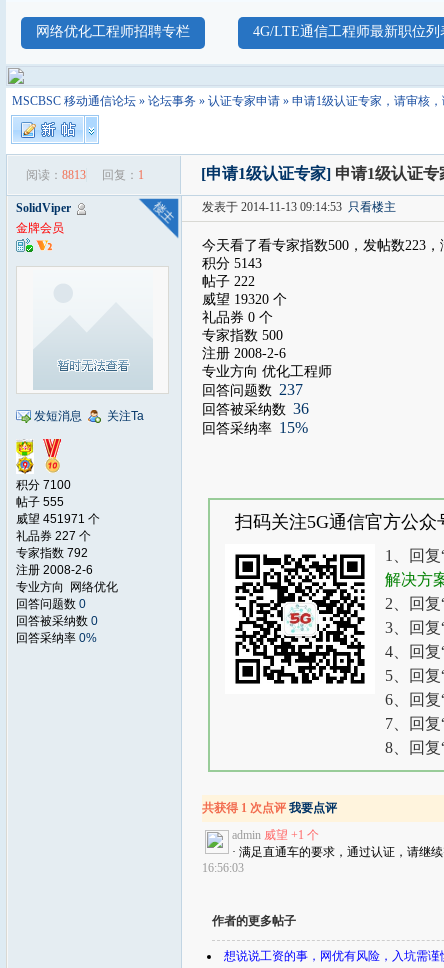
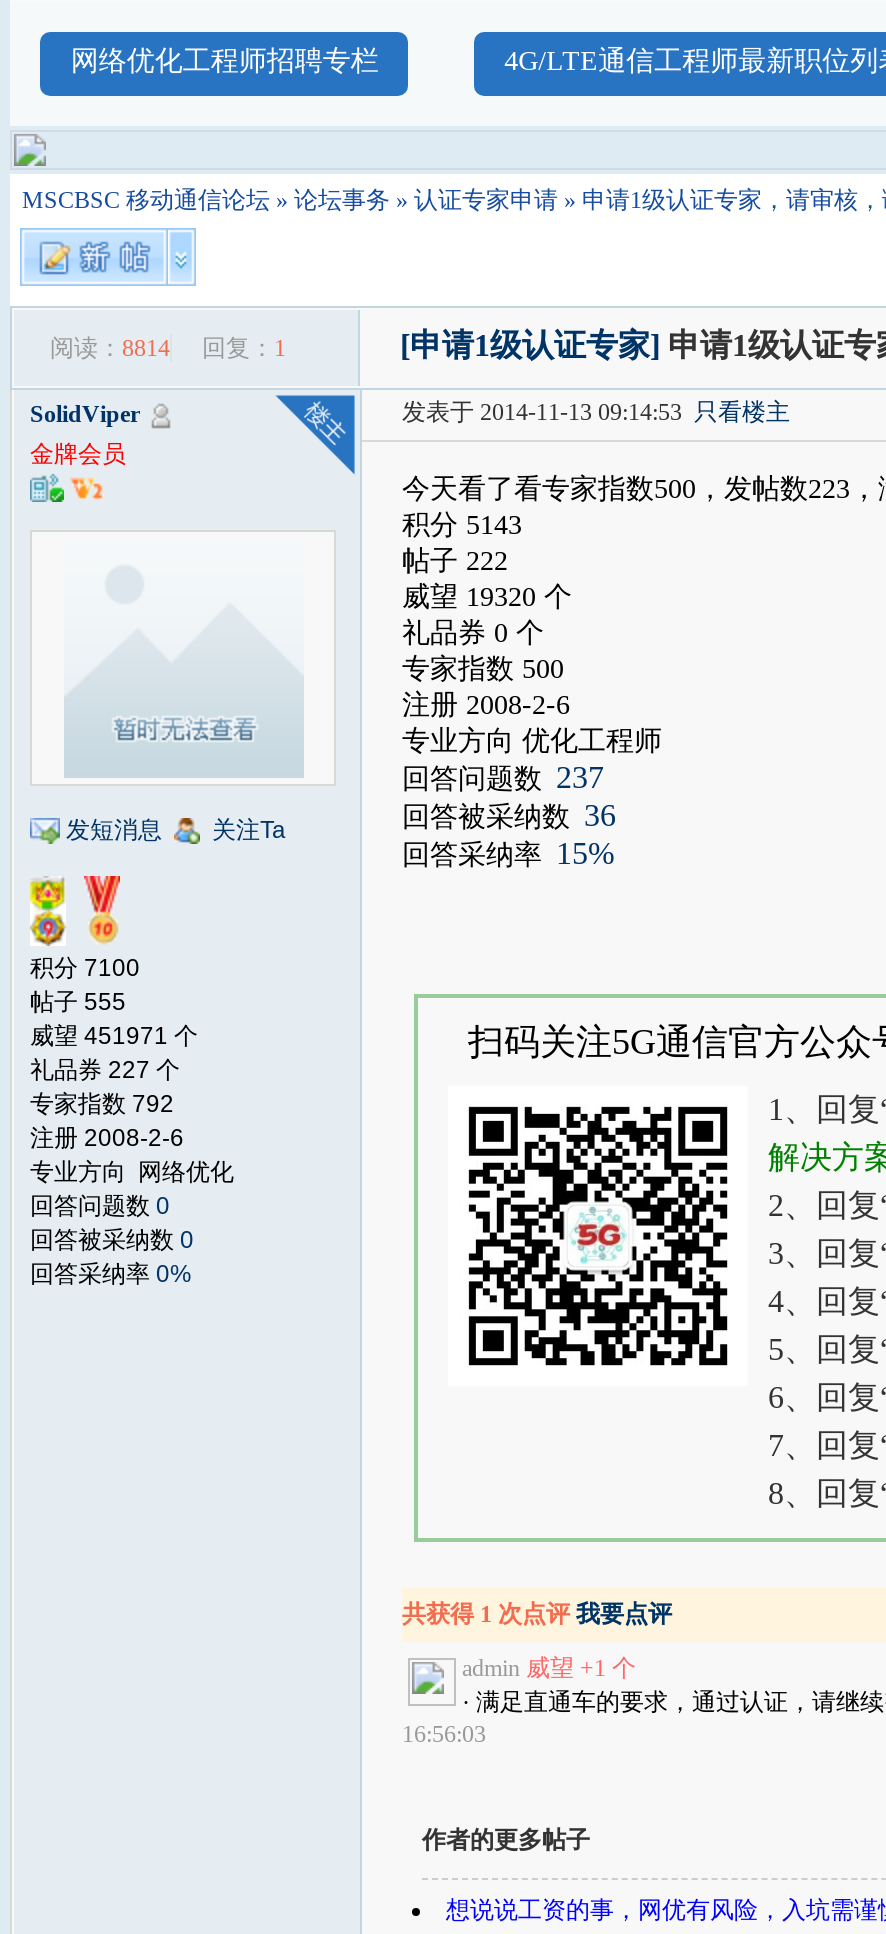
[26,168,144,182] 阅读：8813 回复：1 -> [50,334,286,362] 阅读：8814 回复：1

